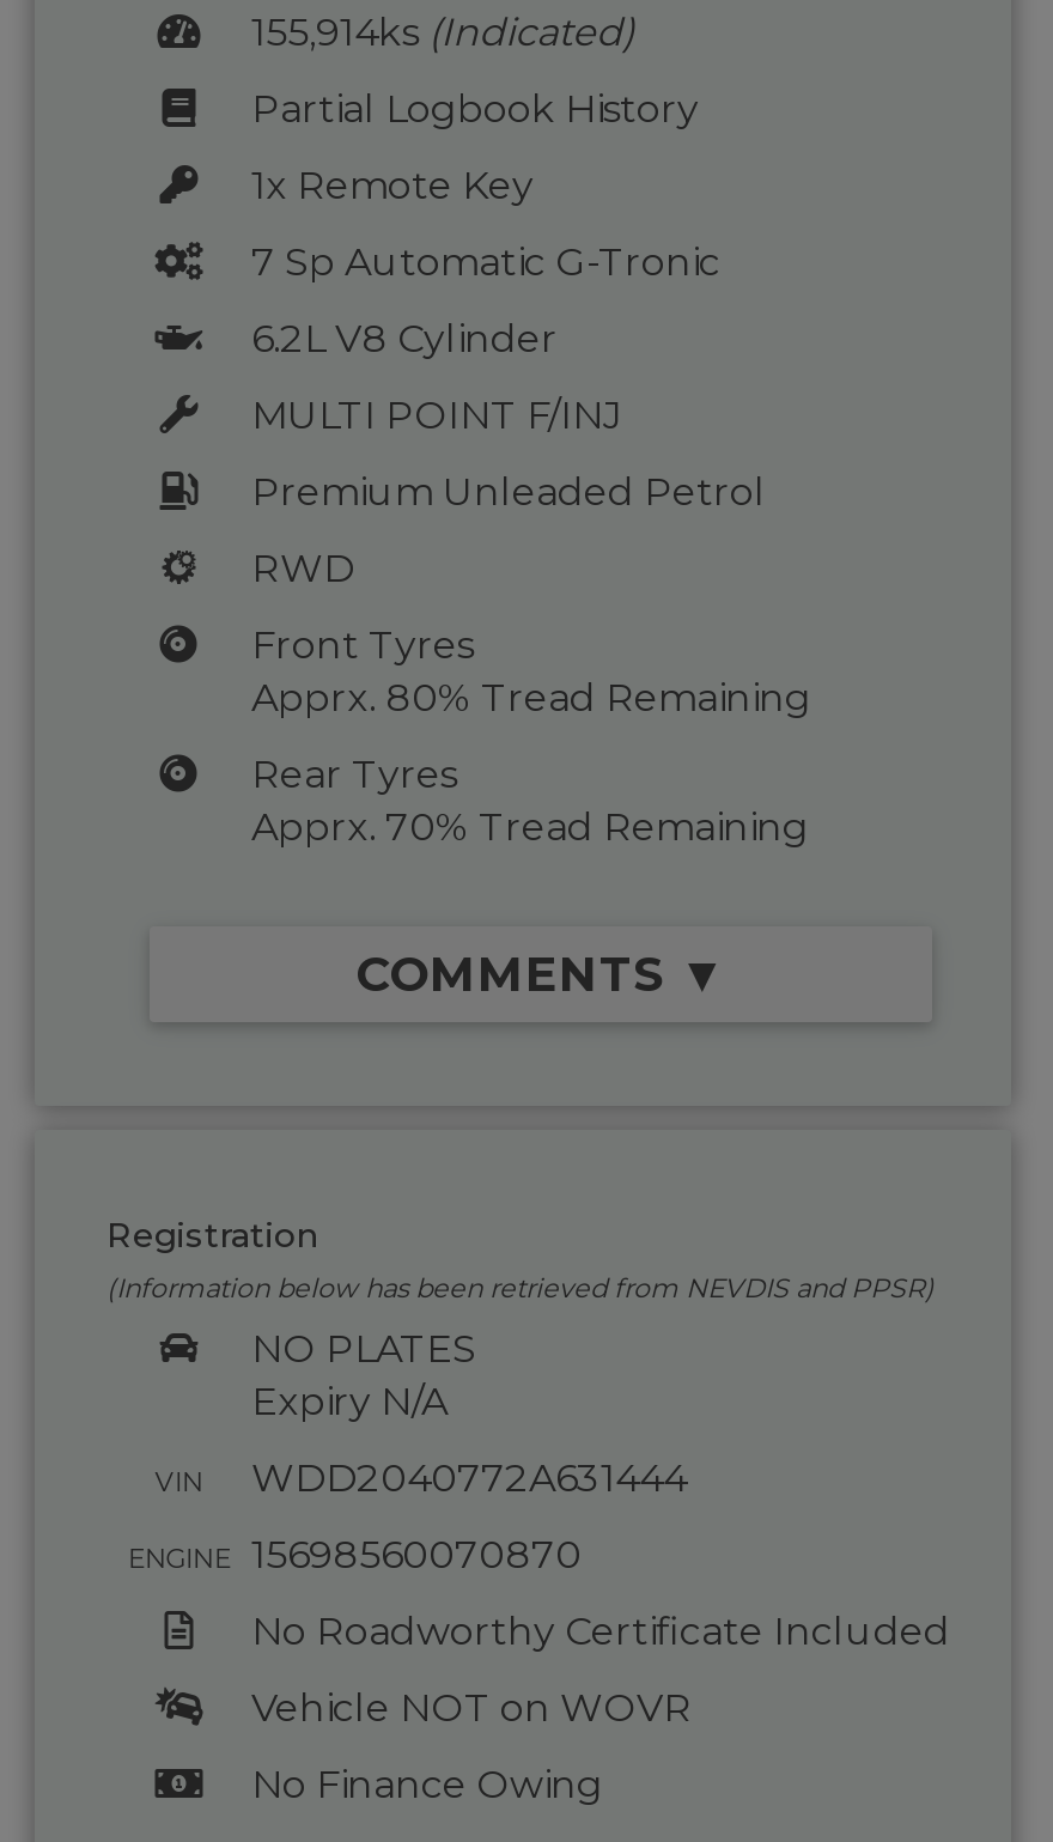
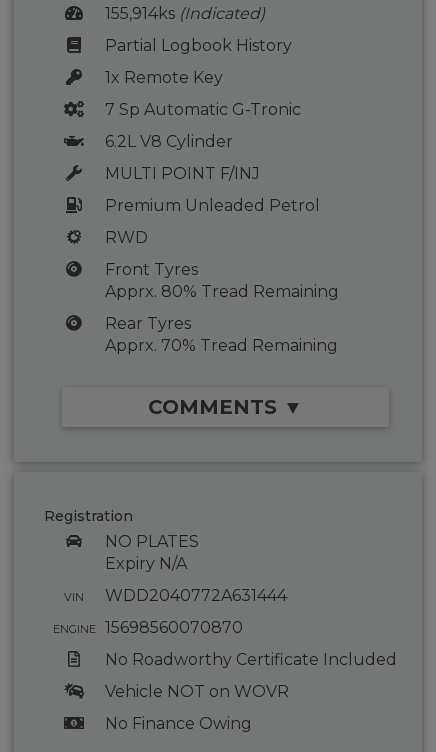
[106,1272,935,1305] (Information below has been retrieved from NEVDIS and PPSR) -> none

